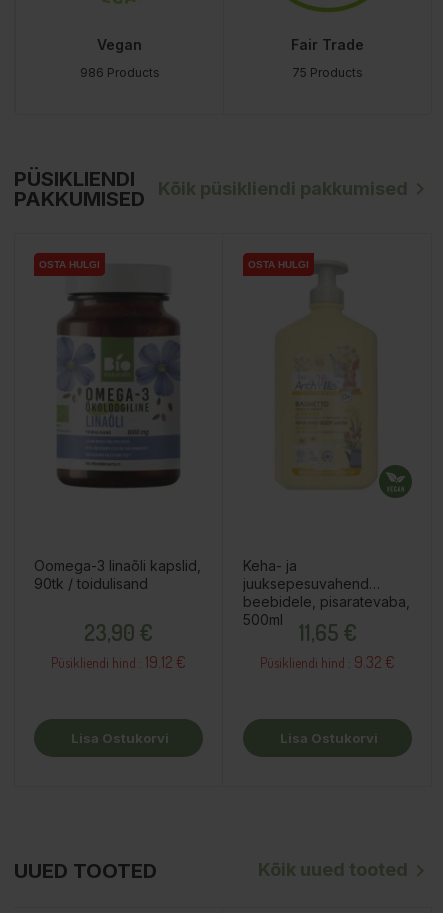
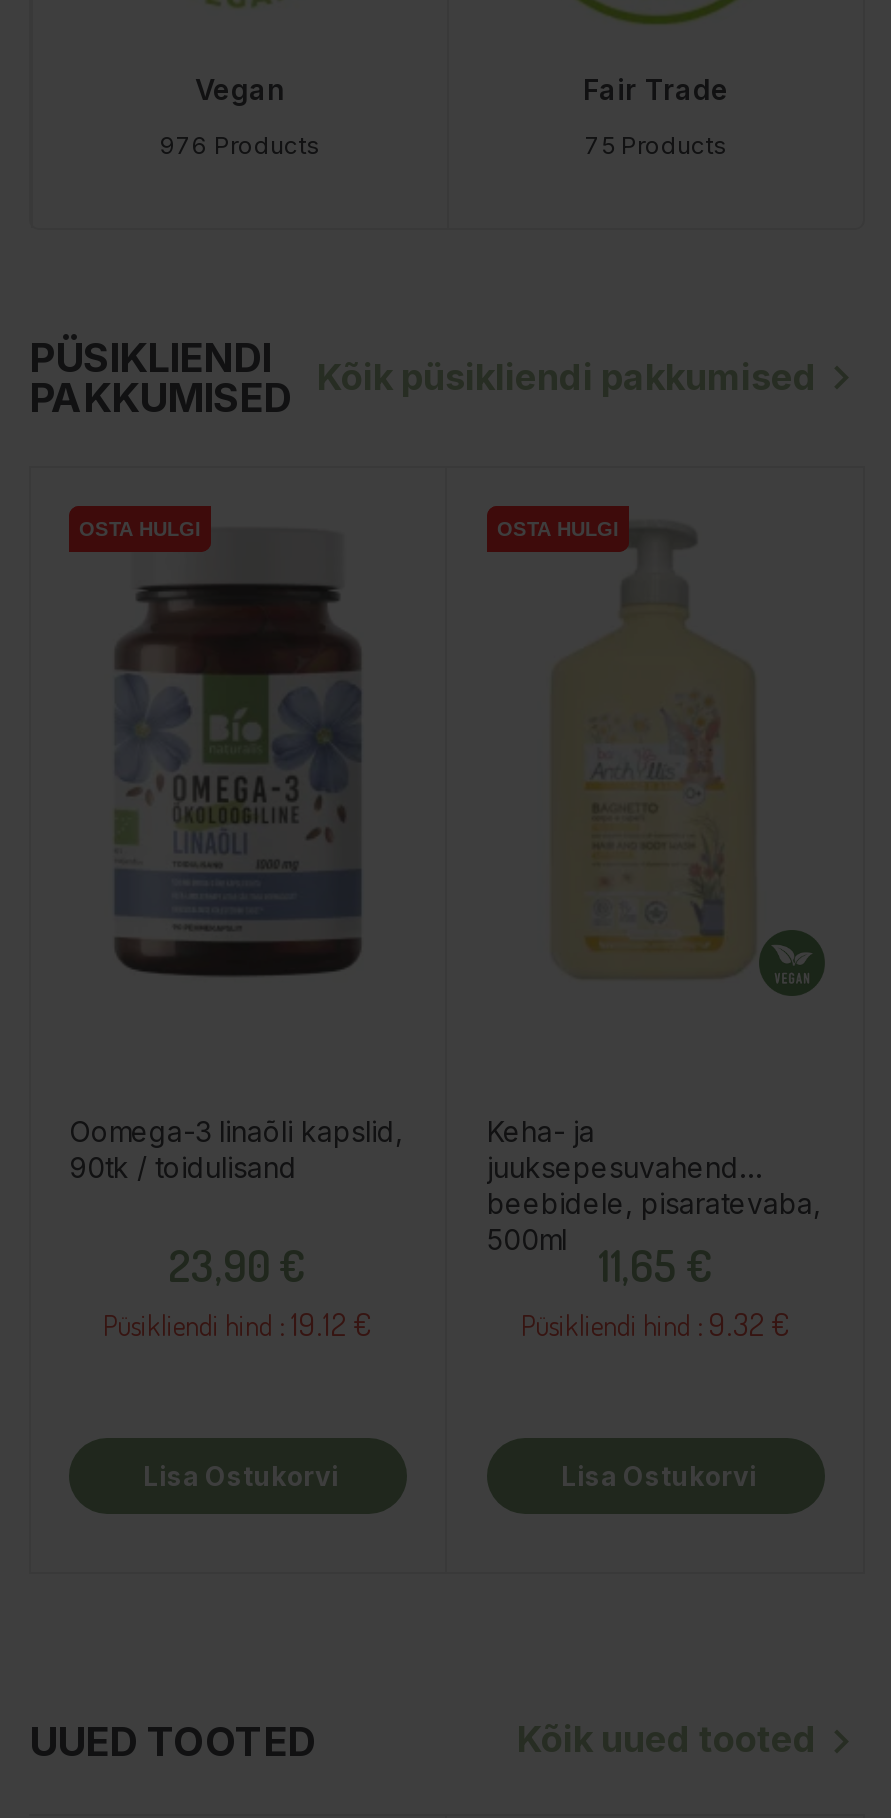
[79,65,159,80] 986 Products -> [160,130,320,160] 976 Products

